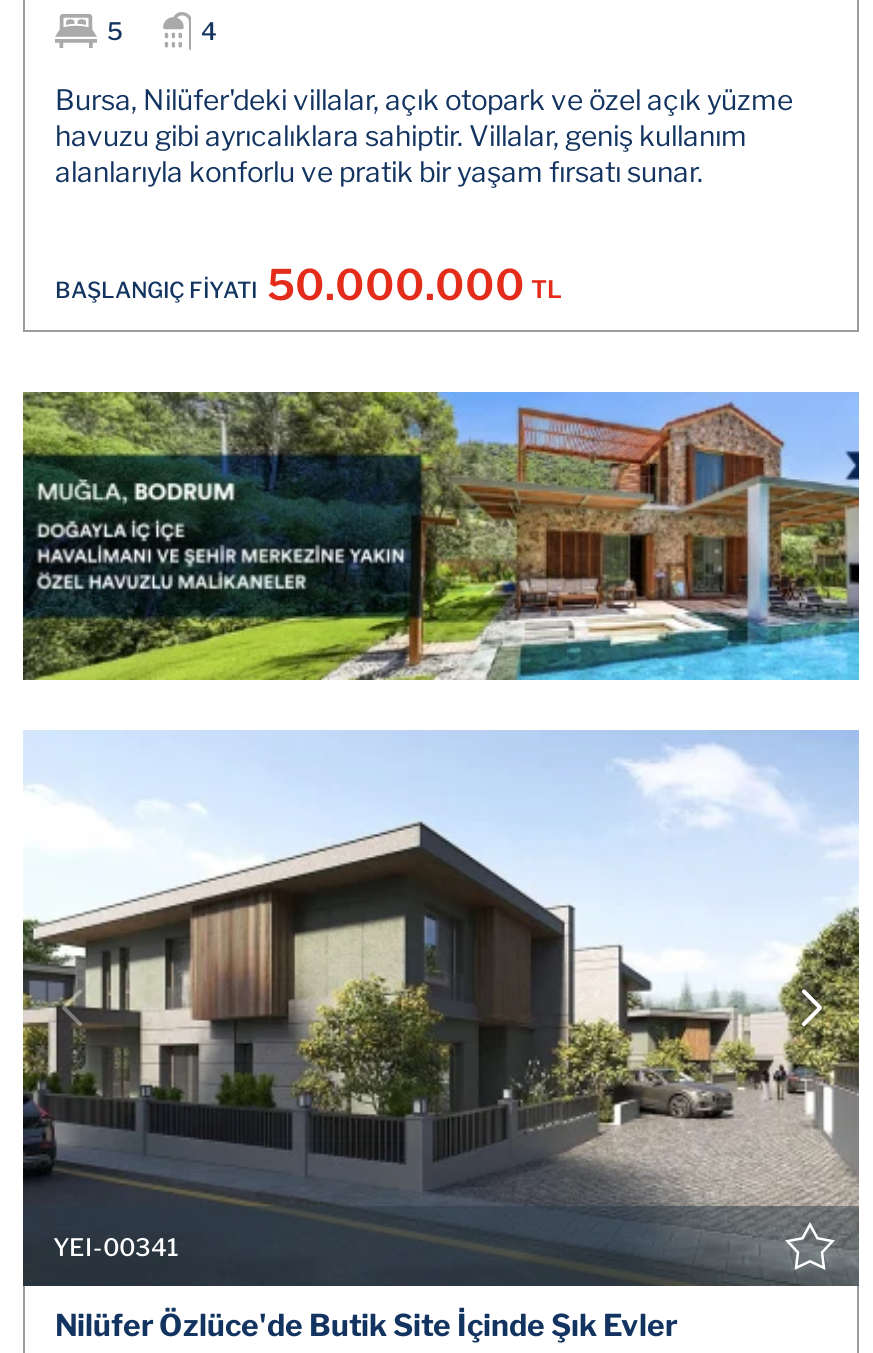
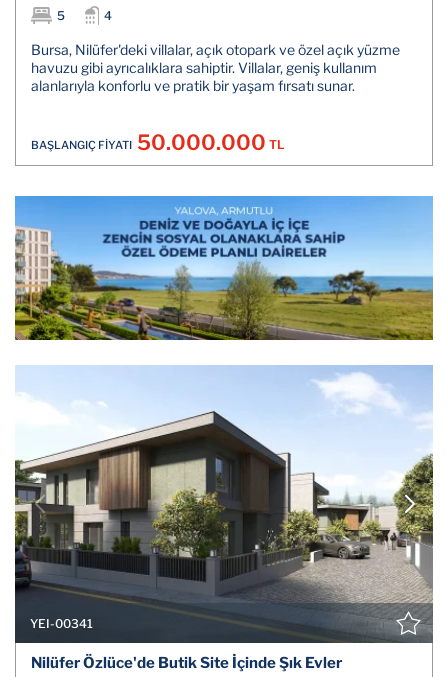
[21,390,861,682] [image] -> [14,195,434,341] [image]

